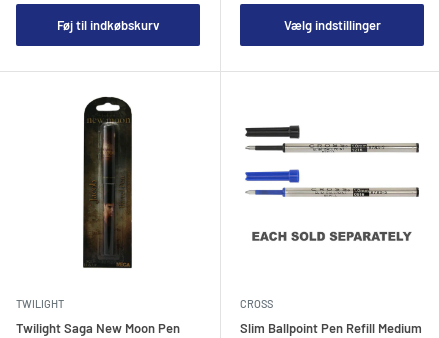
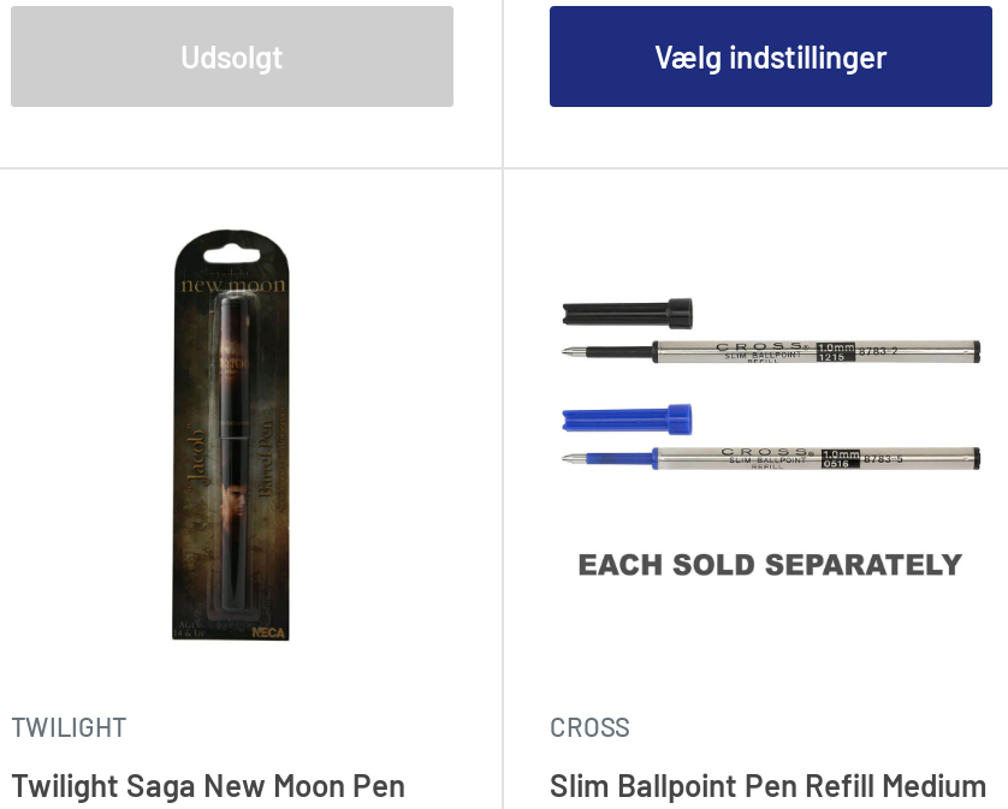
[56,17,159,33] Føj til indkøbskurv -> [180,37,284,75] Udsolgt

